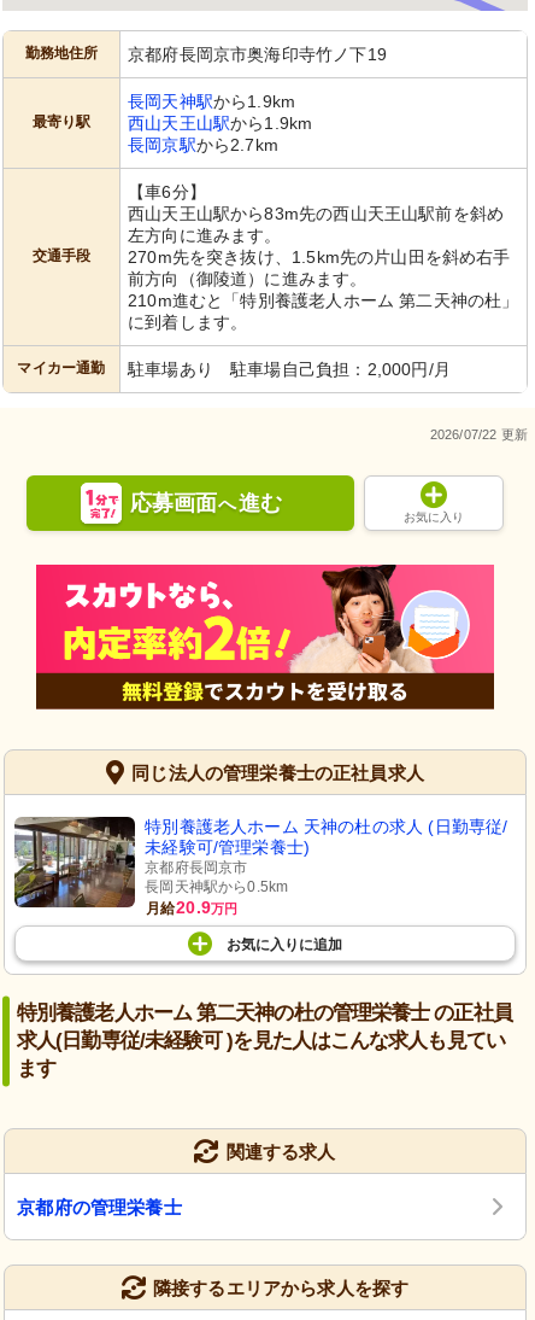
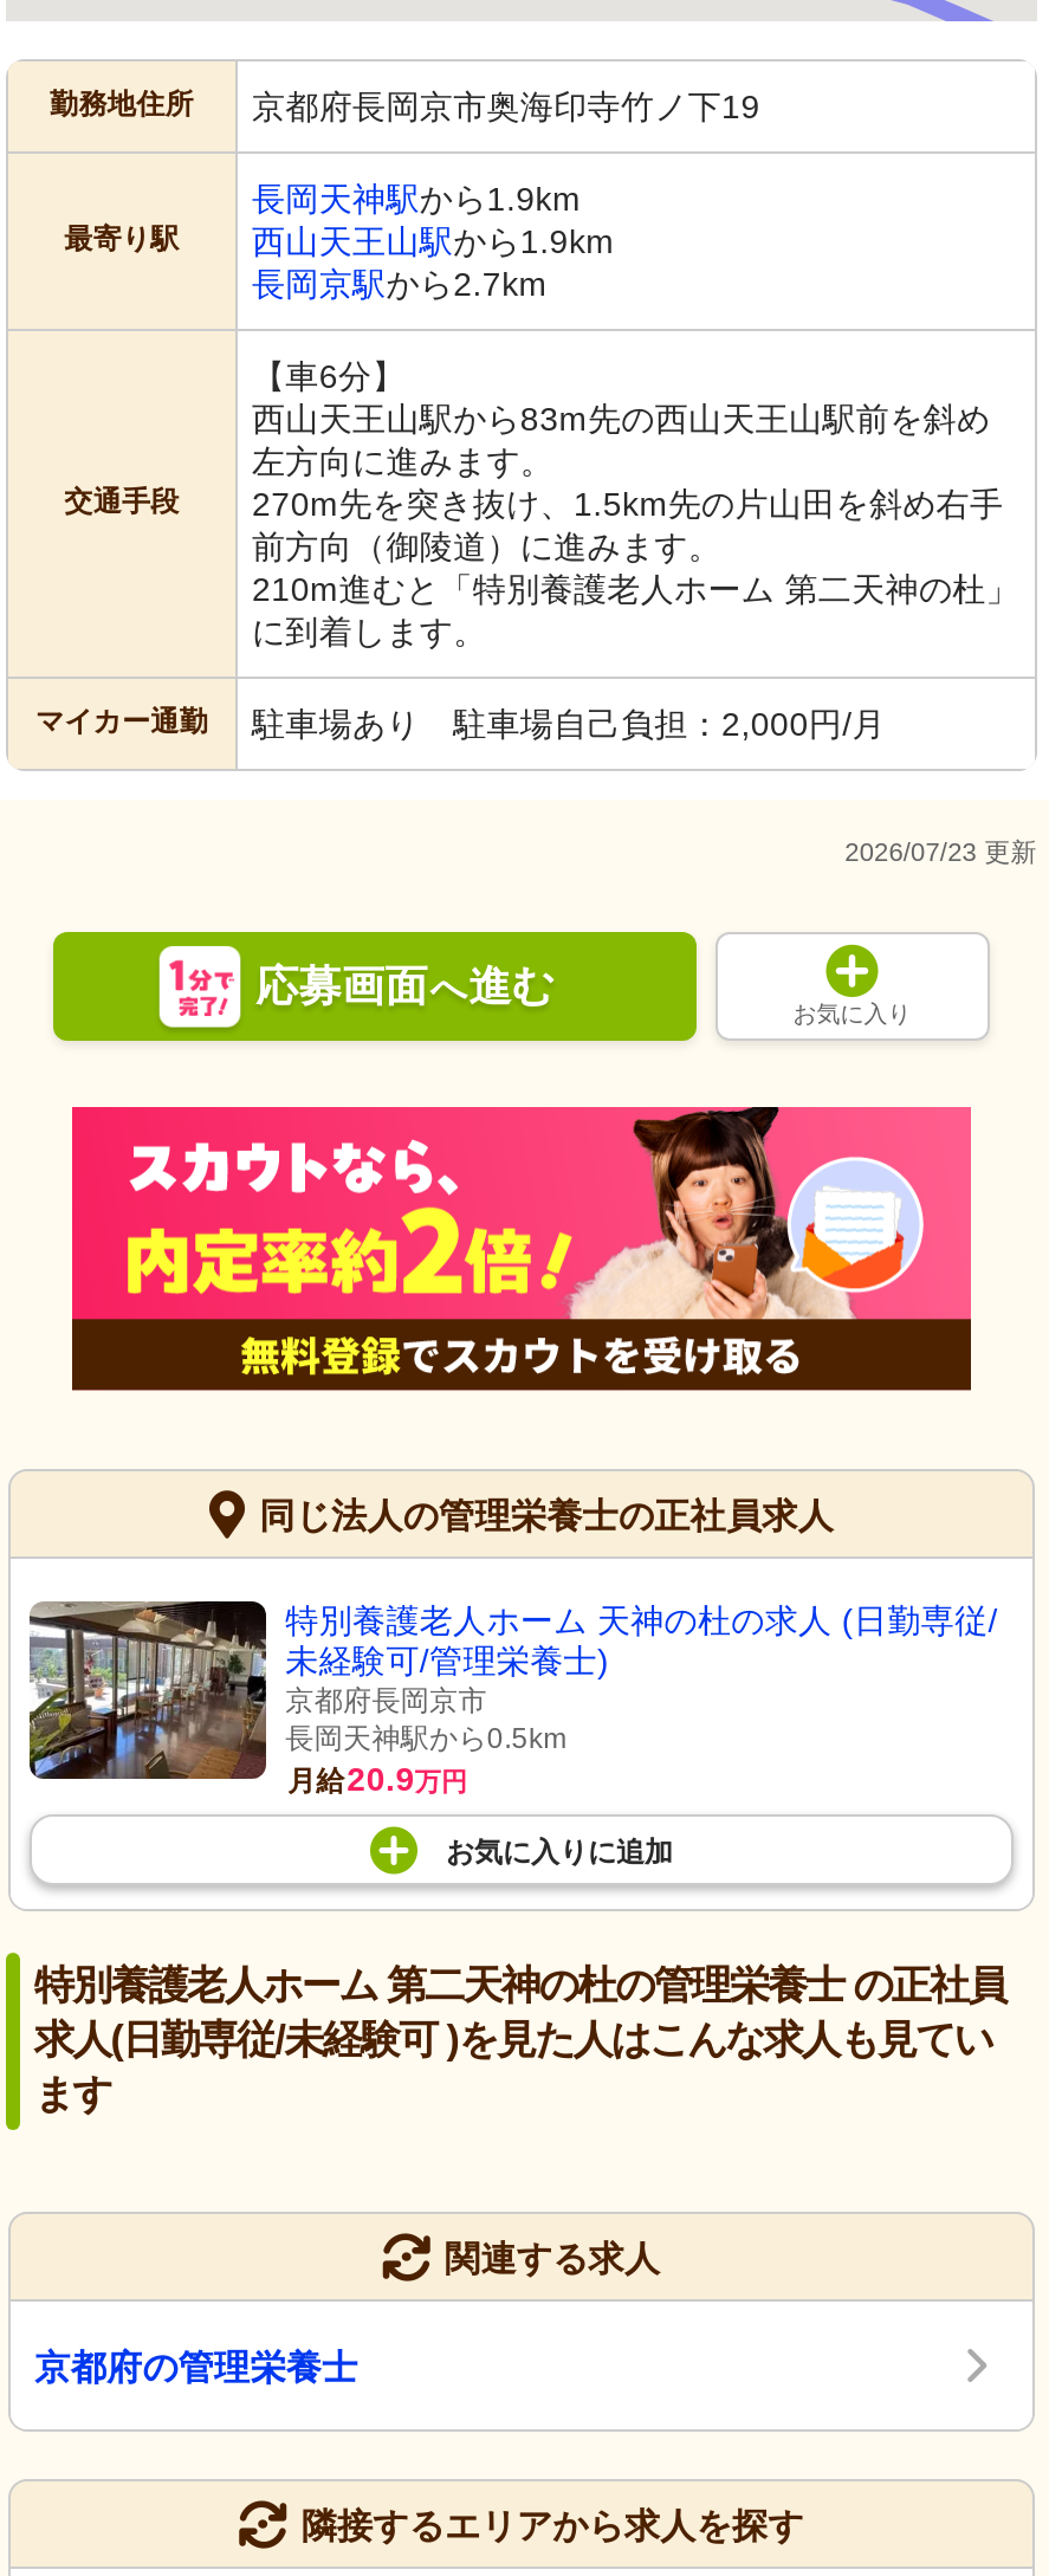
[430,427,528,442] 2026/07/22 更新 -> [845,838,1037,866] 2026/07/23 更新

